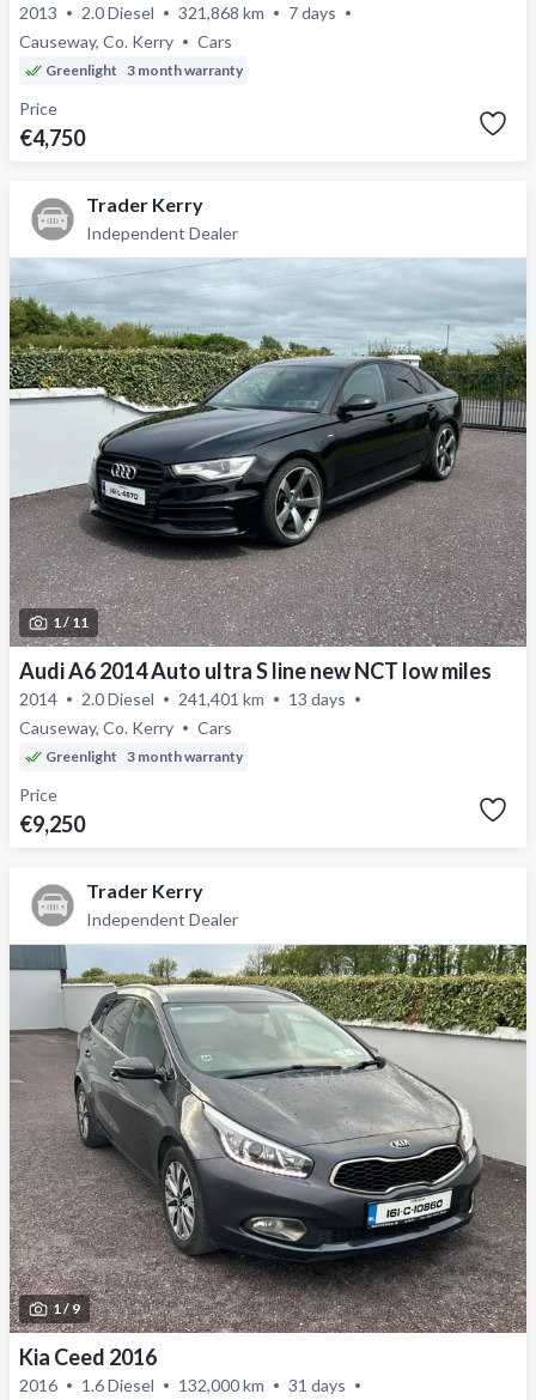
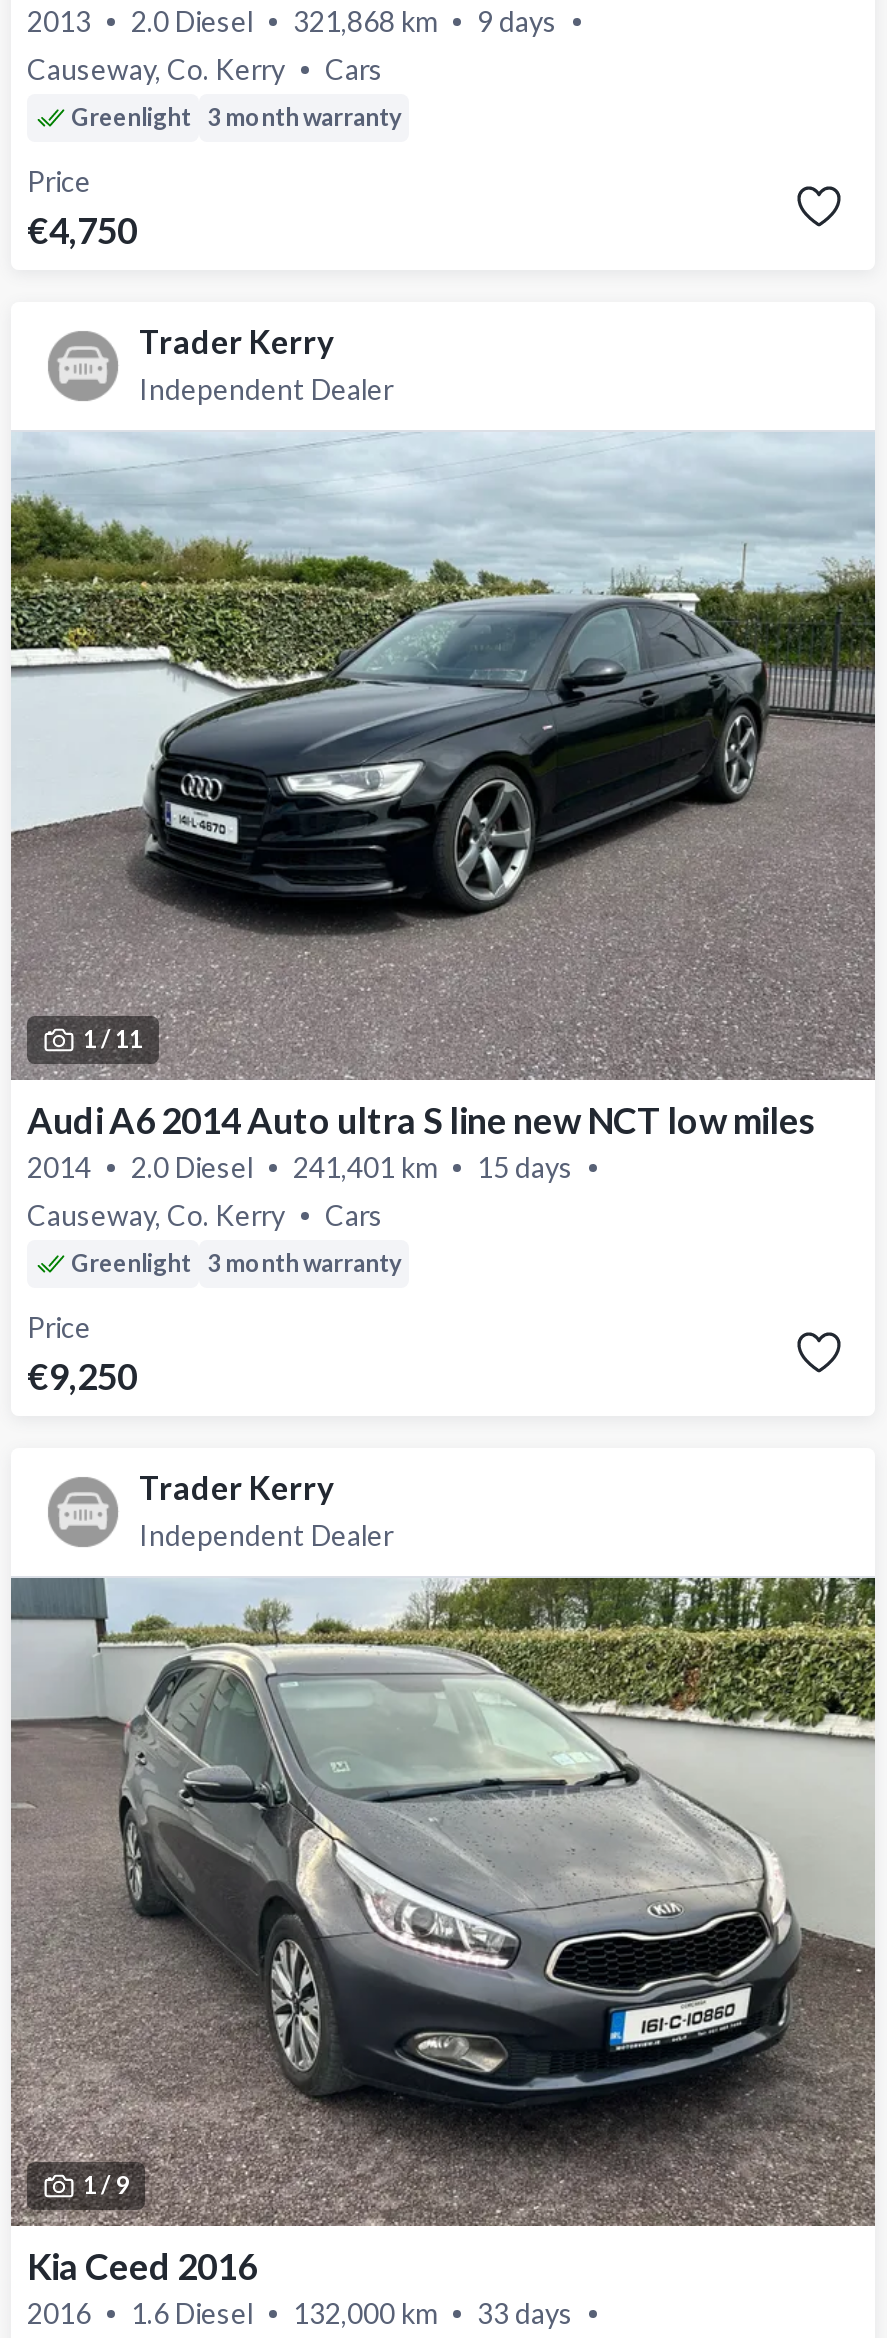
[19,2,336,23] 2013 2.0 Diesel 321,868 km 7 days -> [27,4,557,38] 2013 2.0 Diesel 321,868 km 9 days
[19,689,346,709] 2014 2.0 Diesel 241,401 km 13 days -> [27,1150,573,1184] 2014 2.0 Diesel 241,401 km 15 days
[19,1375,346,1395] 2016 1.6 Diesel 132,000 km 31 days -> [27,2296,573,2330] 2016 1.6 Diesel 132,000 km 33 days

